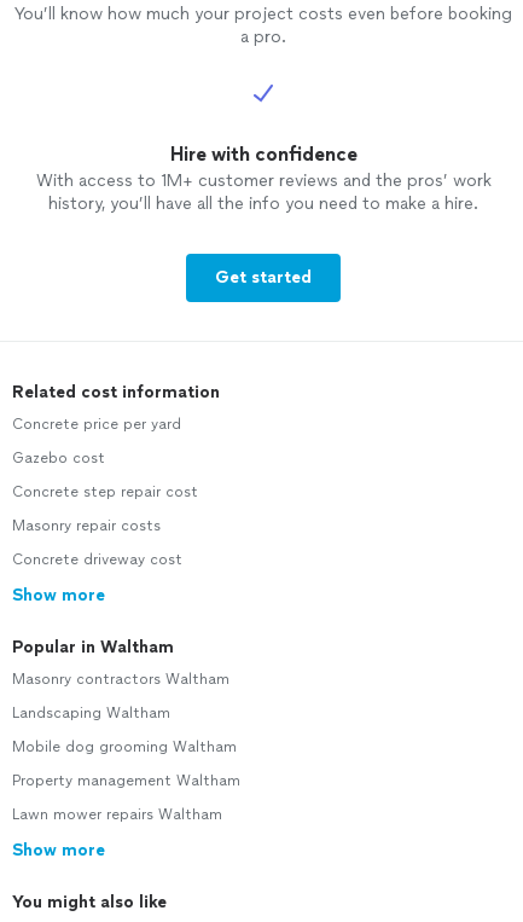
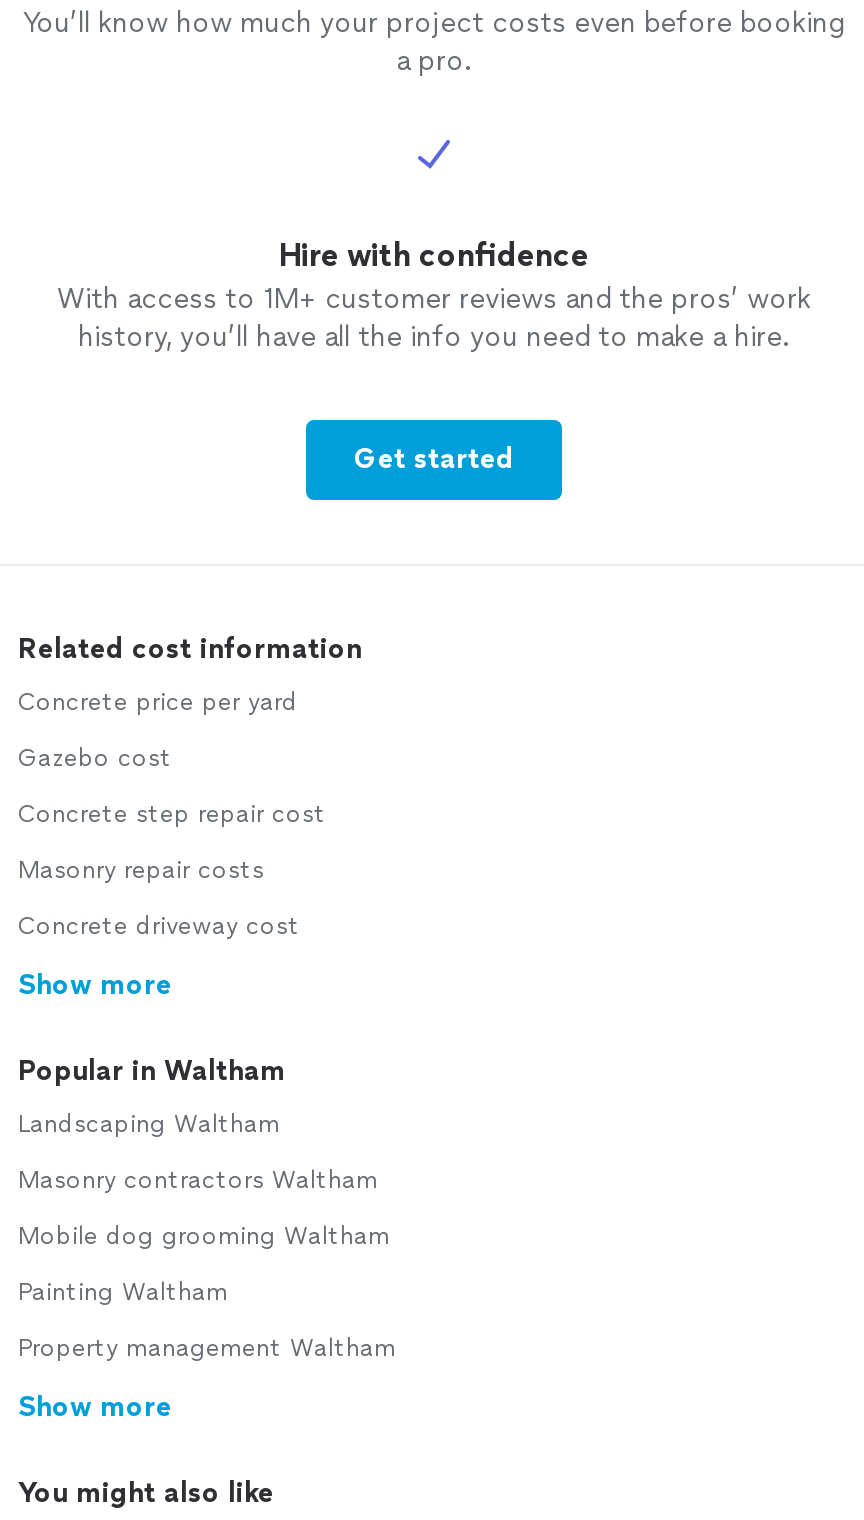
moved [12,671,229,688] -> [18,1166,378,1194]: Masonry contractors Waltham
moved [12,705,170,722] -> [18,1110,280,1138]: Landscaping Waltham
none -> [18,1278,228,1306] Painting Waltham
moved [12,772,240,789] -> [18,1334,396,1362]: Property management Waltham
[12,806,222,823] Lawn mower repairs Waltham -> none

